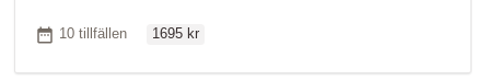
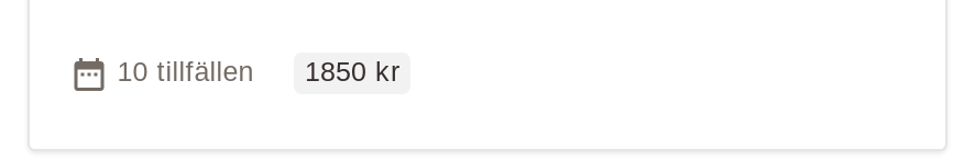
[152,27,199,42] 1695 kr -> [305,58,399,89] 1850 kr

